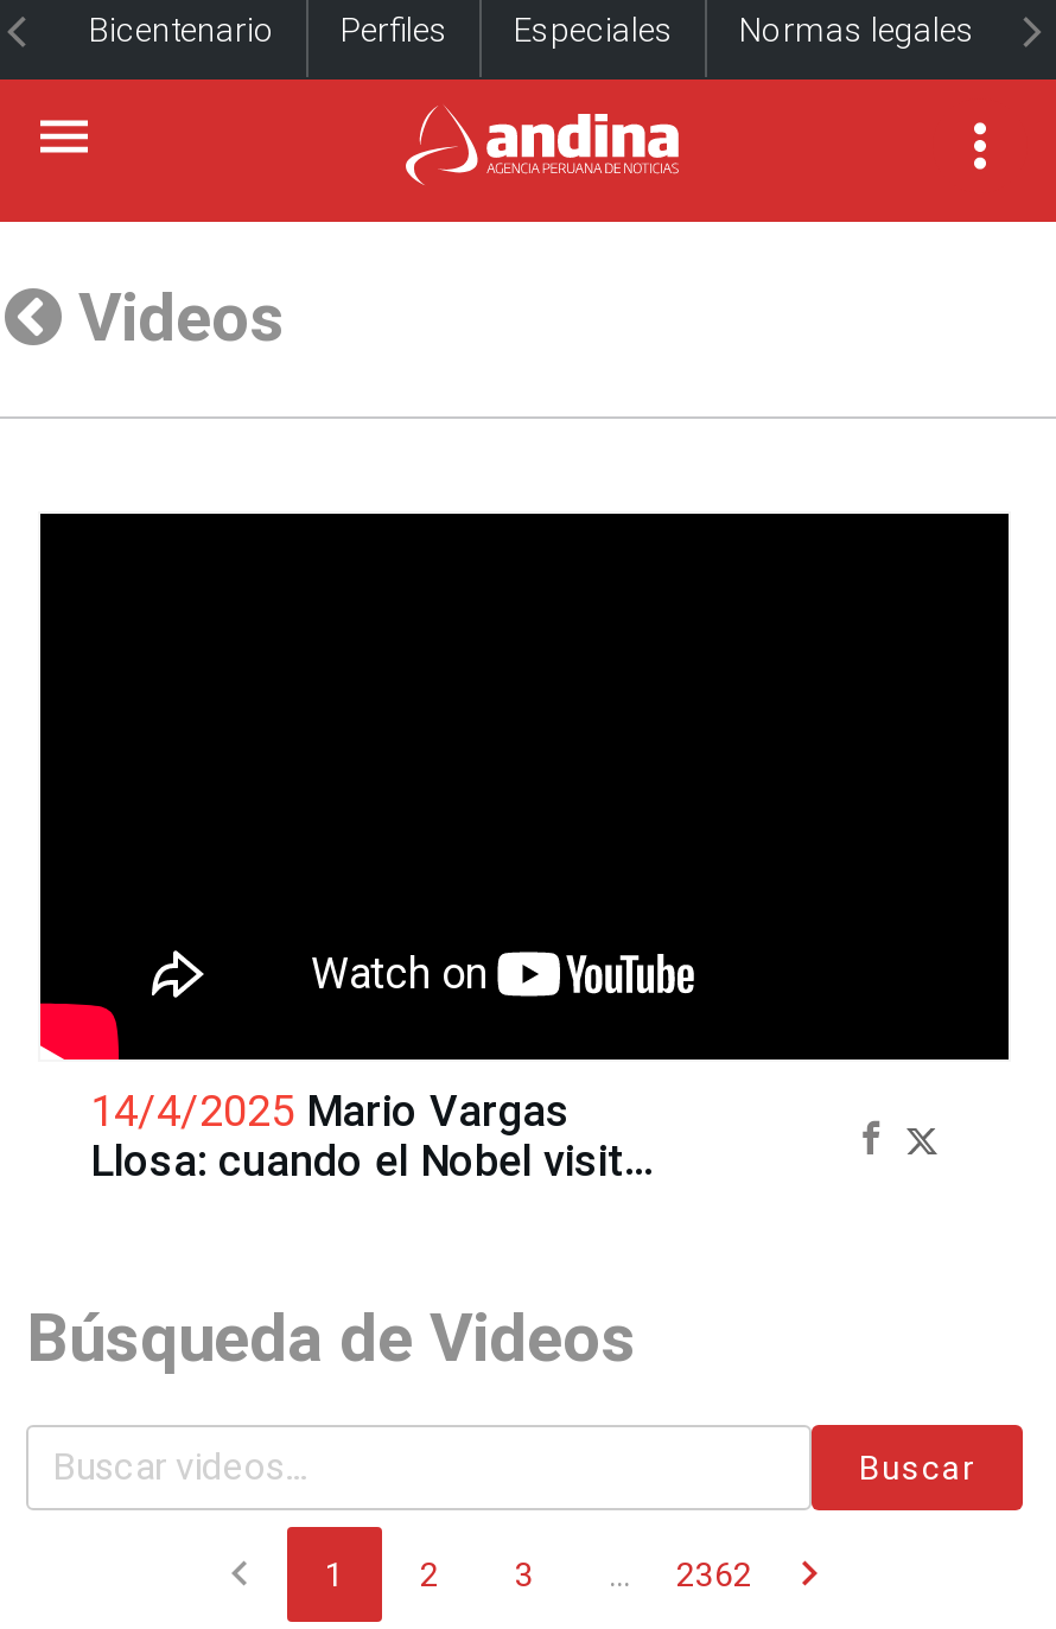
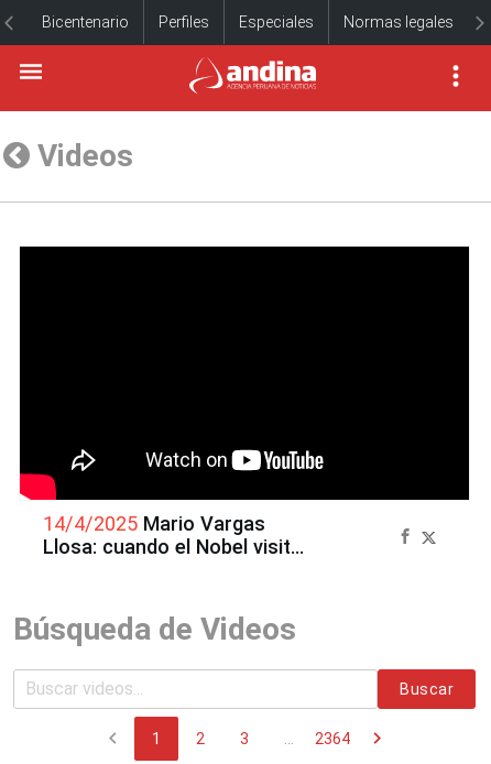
[676,1555,752,1593] 2362 -> [315,730,350,747] 2364

